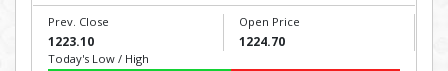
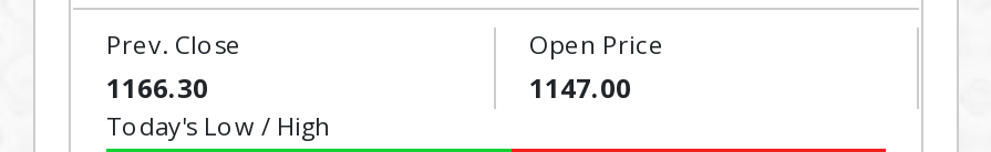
[48,33,94,50] 1223.10 -> [106,69,208,107] 1166.30
[239,33,285,50] 1224.70 -> [529,69,631,107] 1147.00

